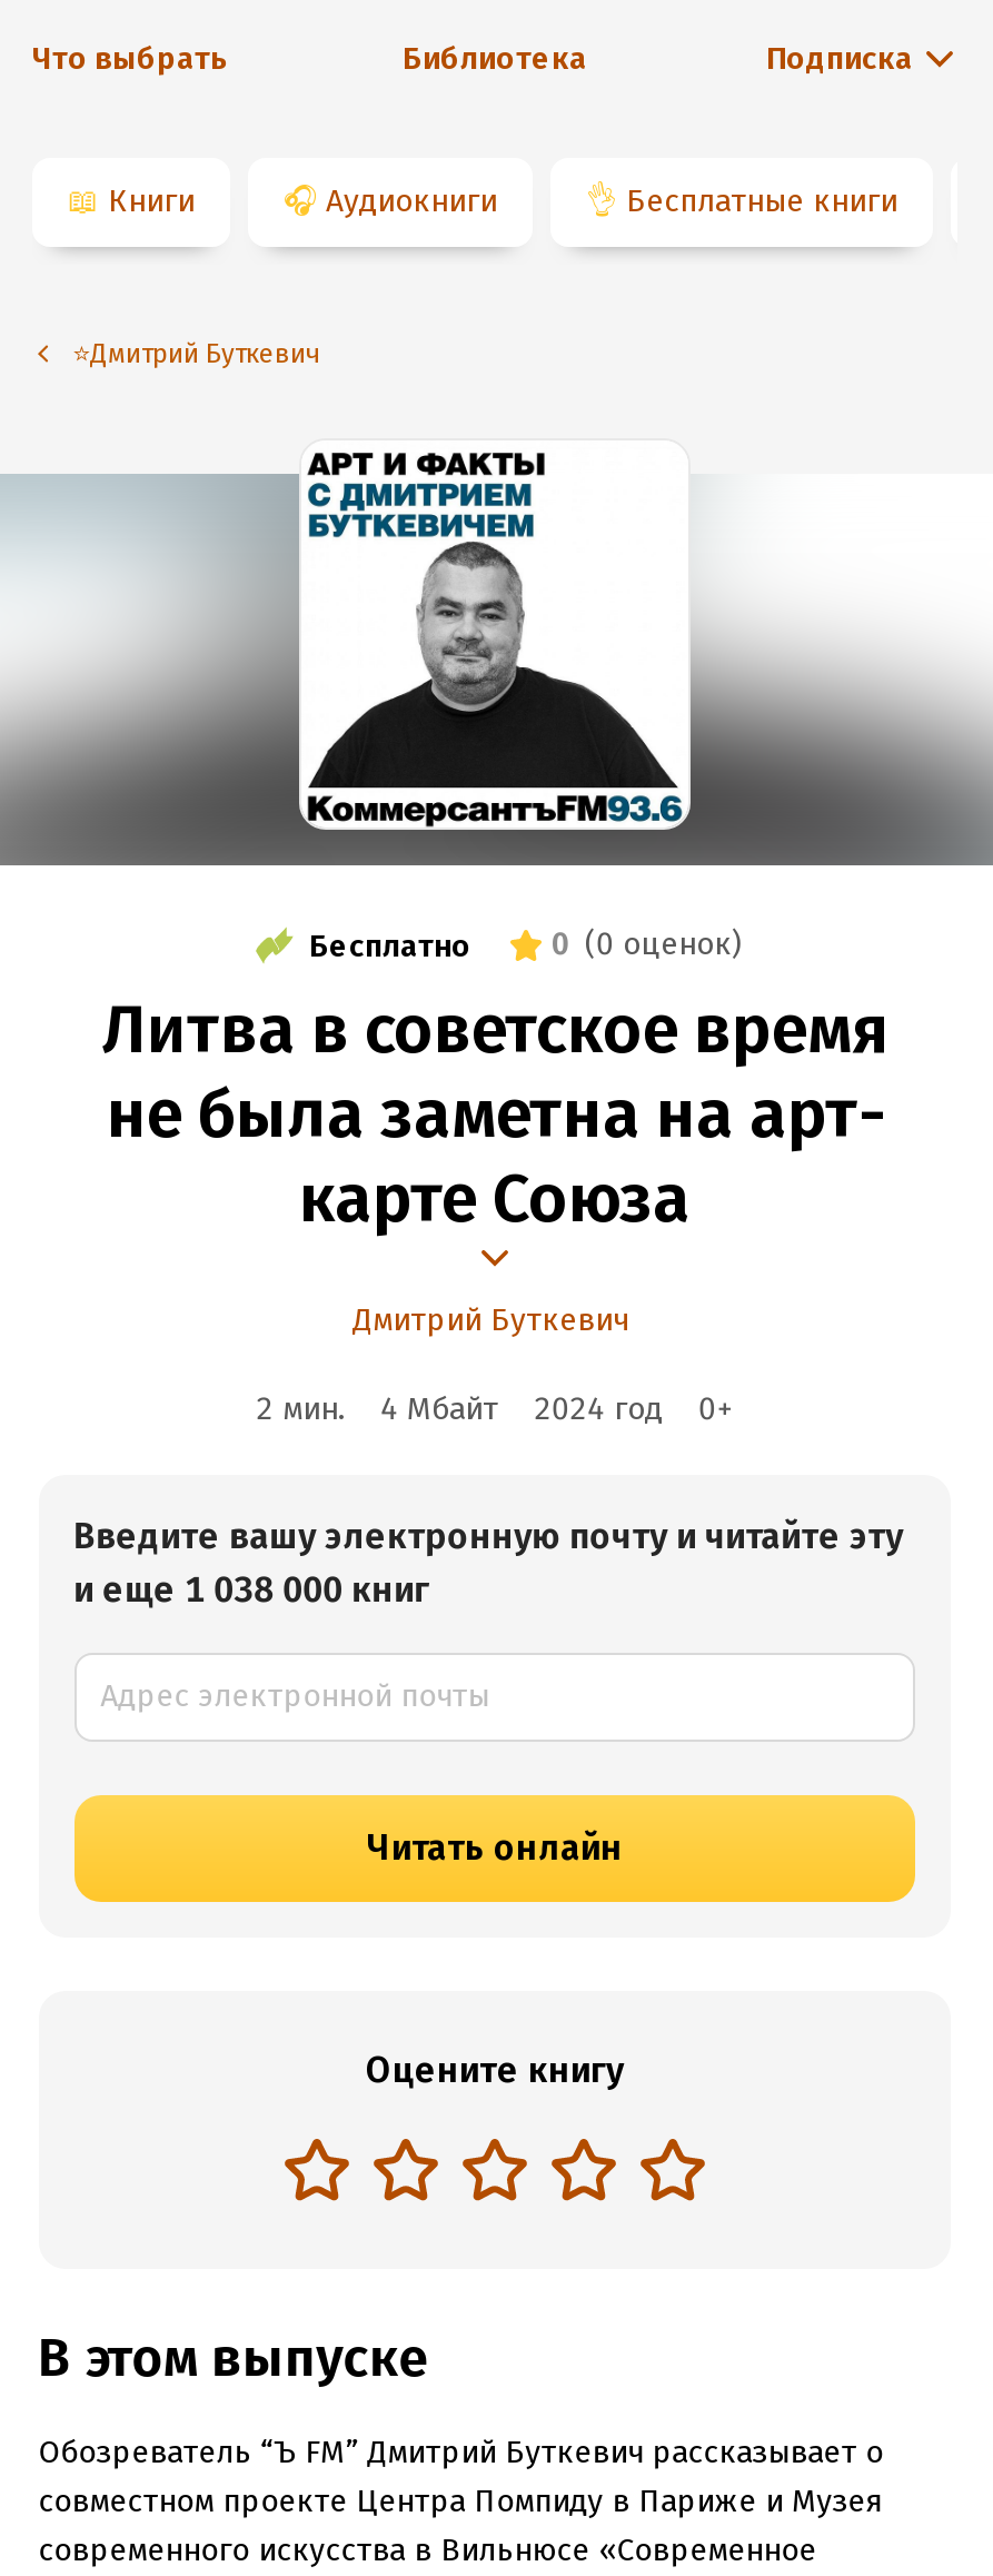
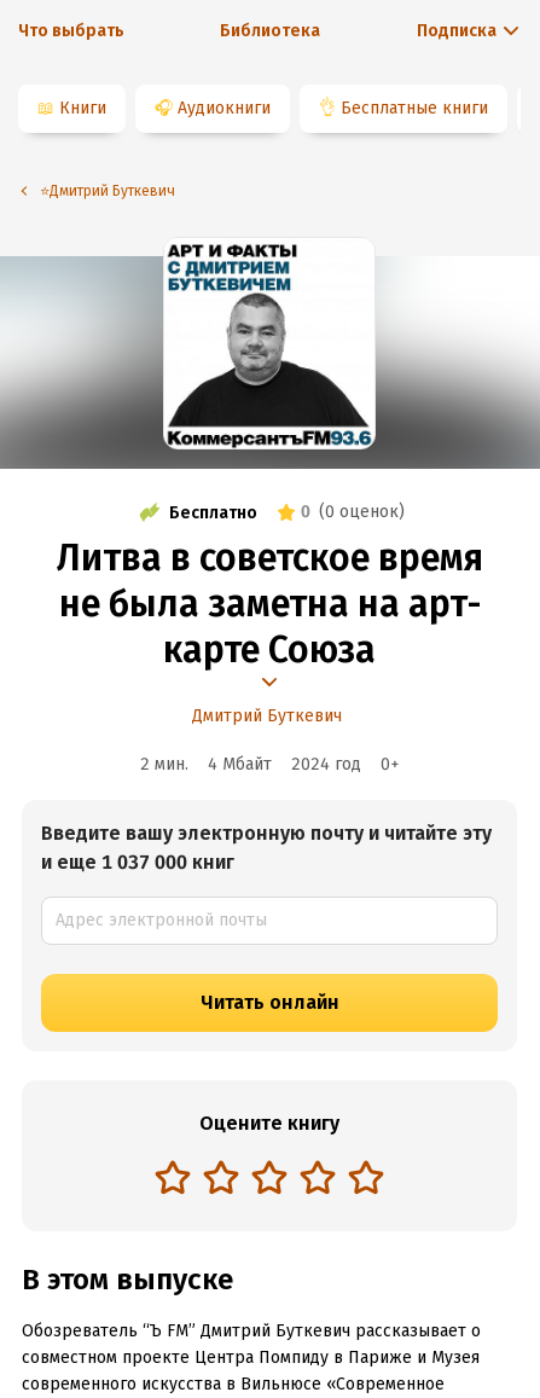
[74,1568,430,1611] и еще 1 038 000 книг -> [41,851,234,874] и еще 1 037 000 книг

